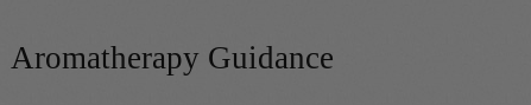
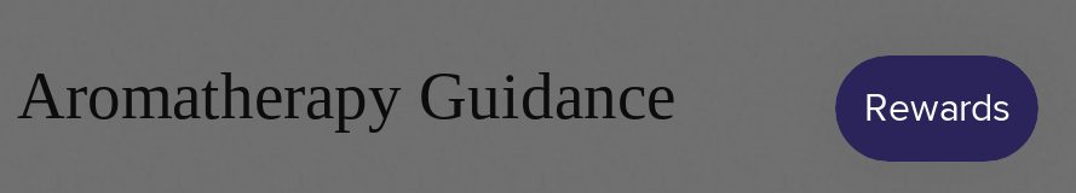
none -> [833,53,1041,164] [image]

